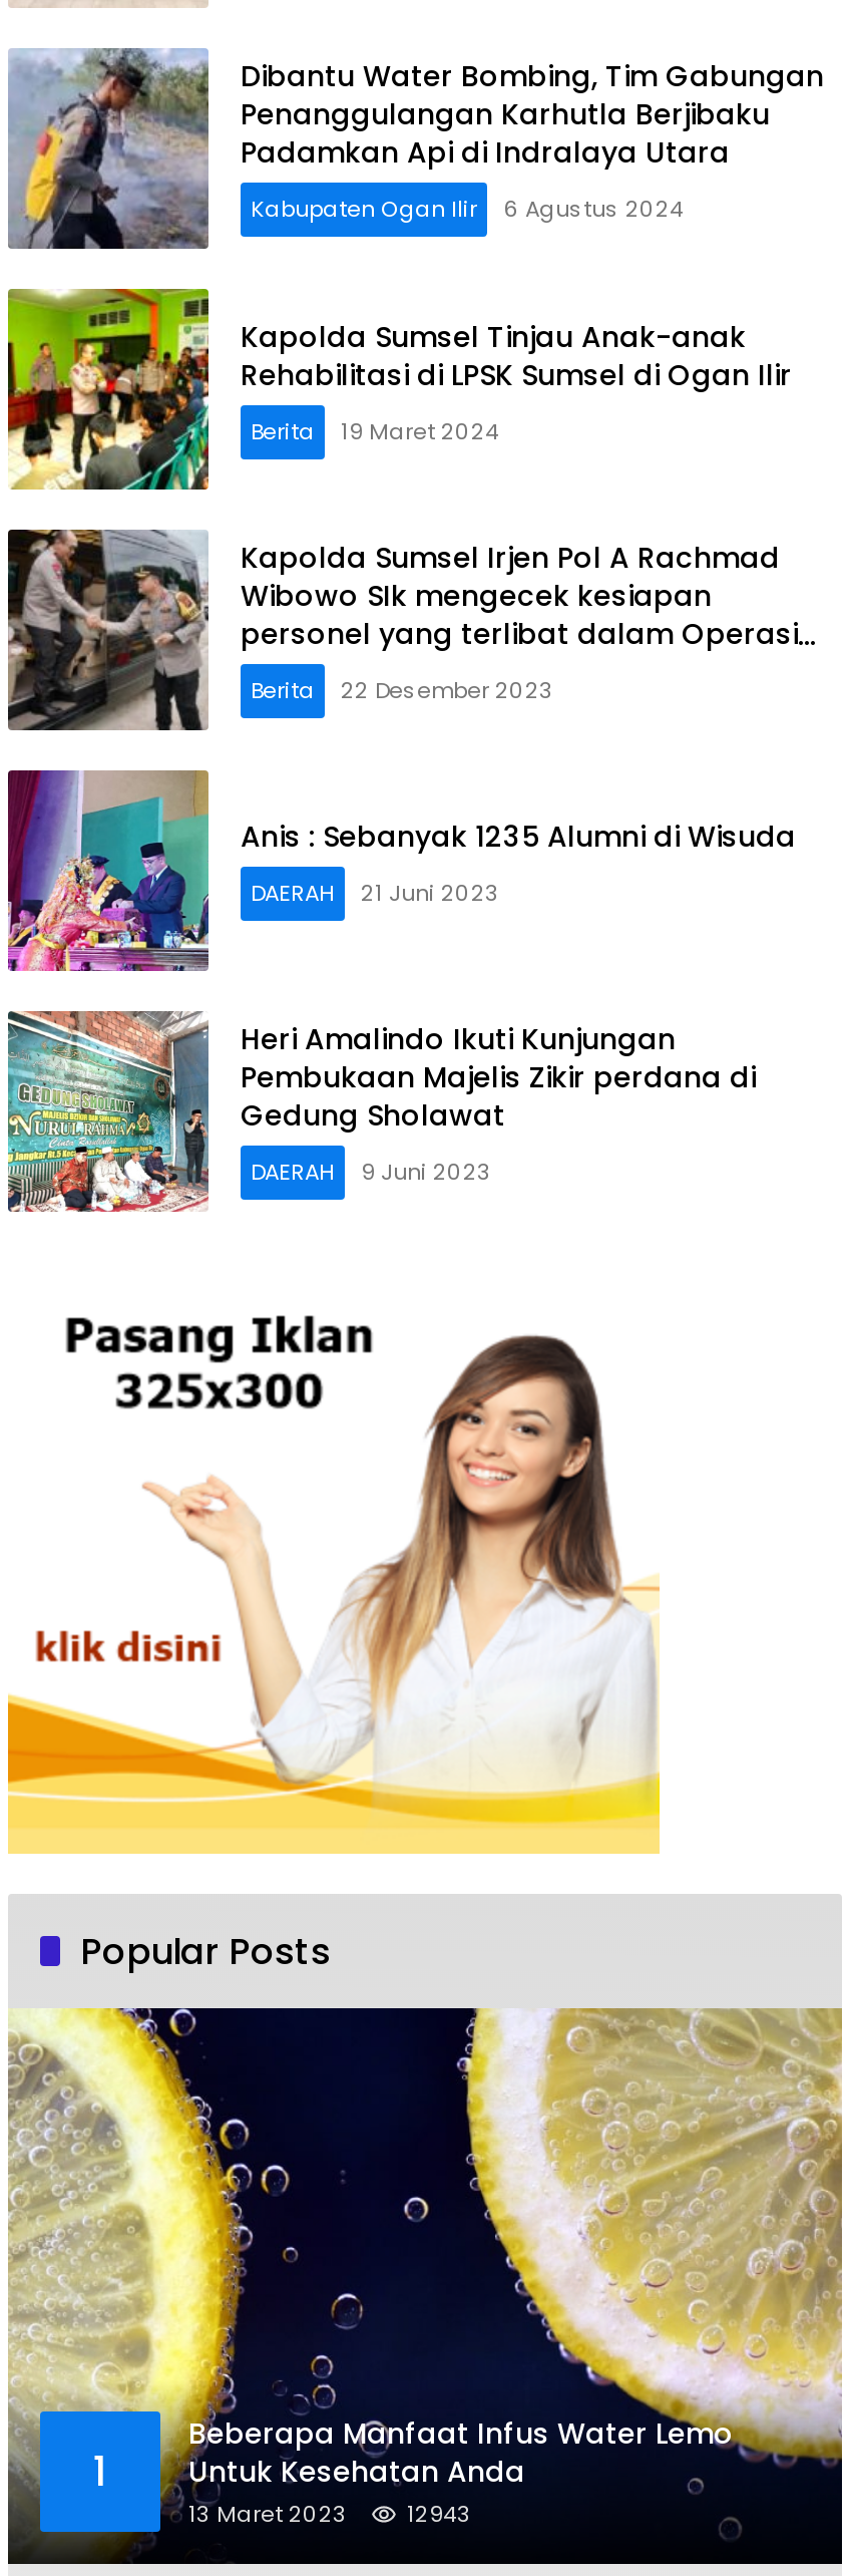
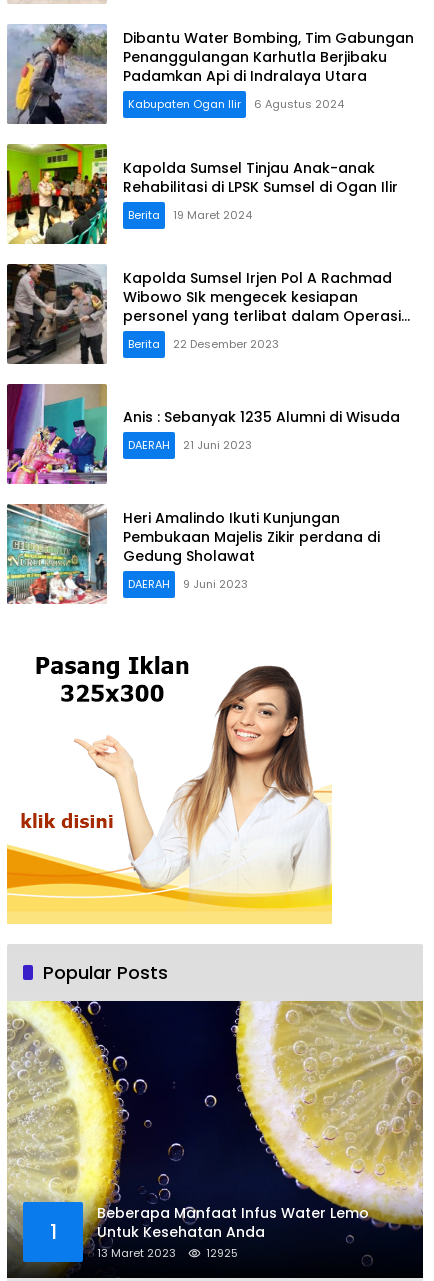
[188,2497,471,2529] 13 Maret 2023 12943 -> [97,1245,238,1261] 13 Maret 2023 12925

